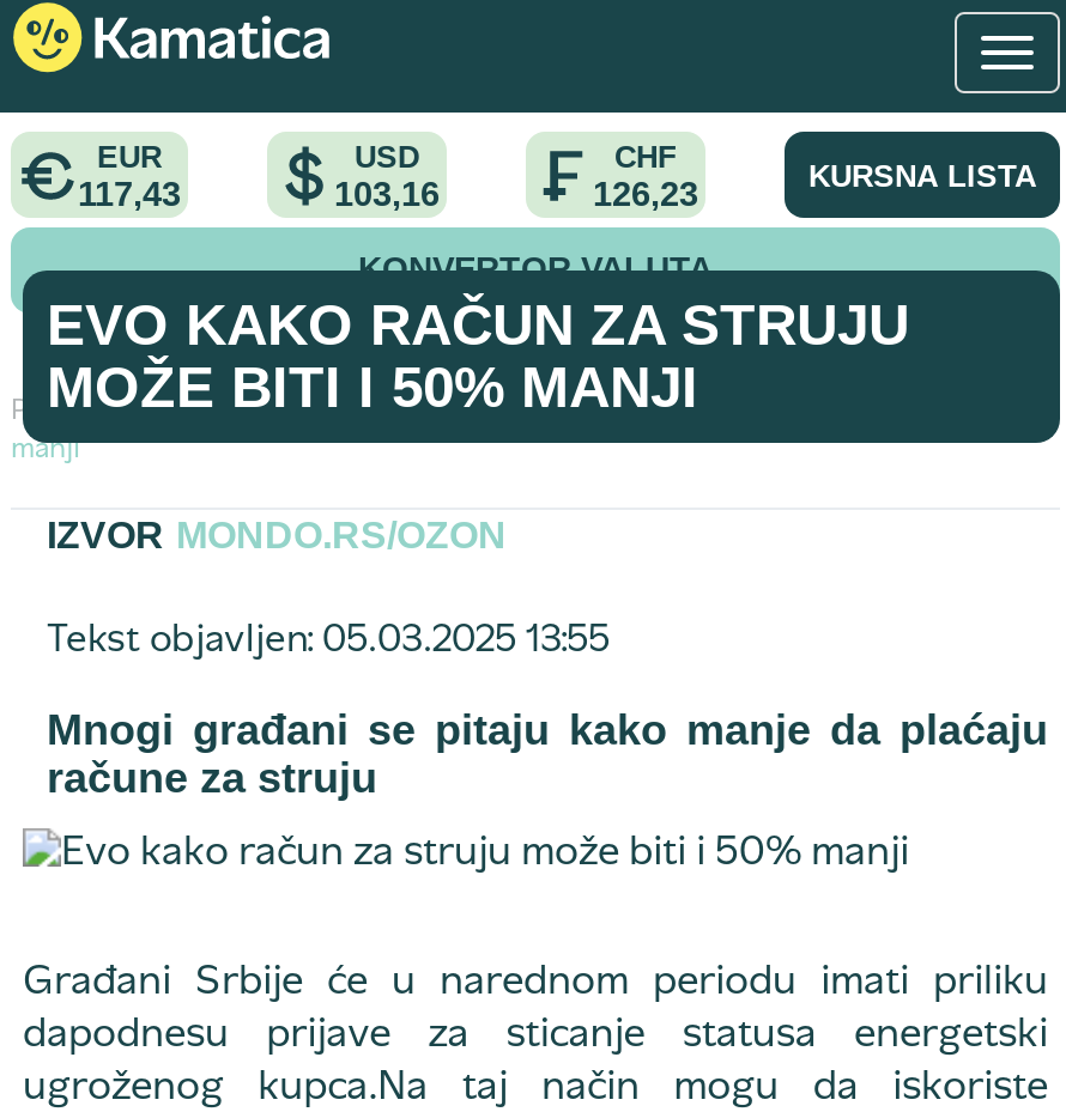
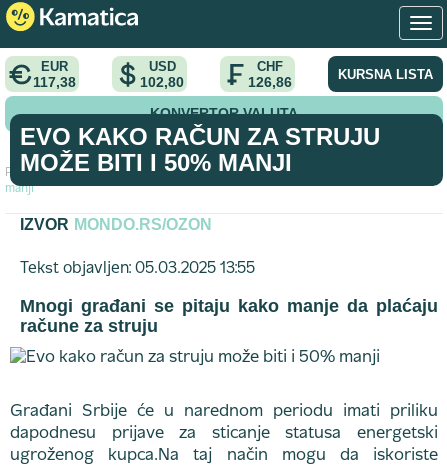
[78,174,181,212] 117,43 -> [33,73,76,89] 117,38
[334,174,440,212] 103,16 -> [140,73,184,89] 102,80
[593,174,698,212] 126,23 -> [248,73,292,89] 126,86

